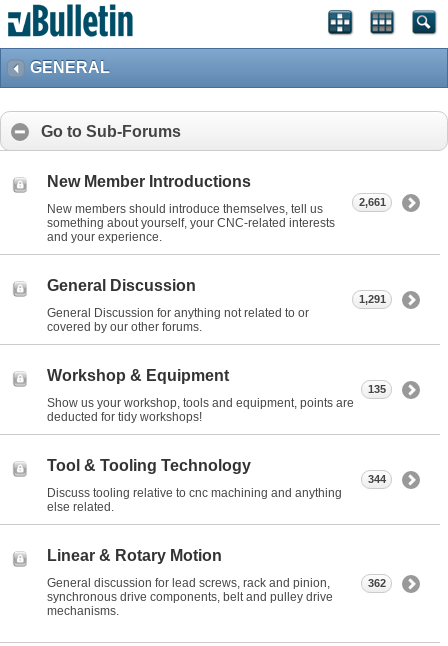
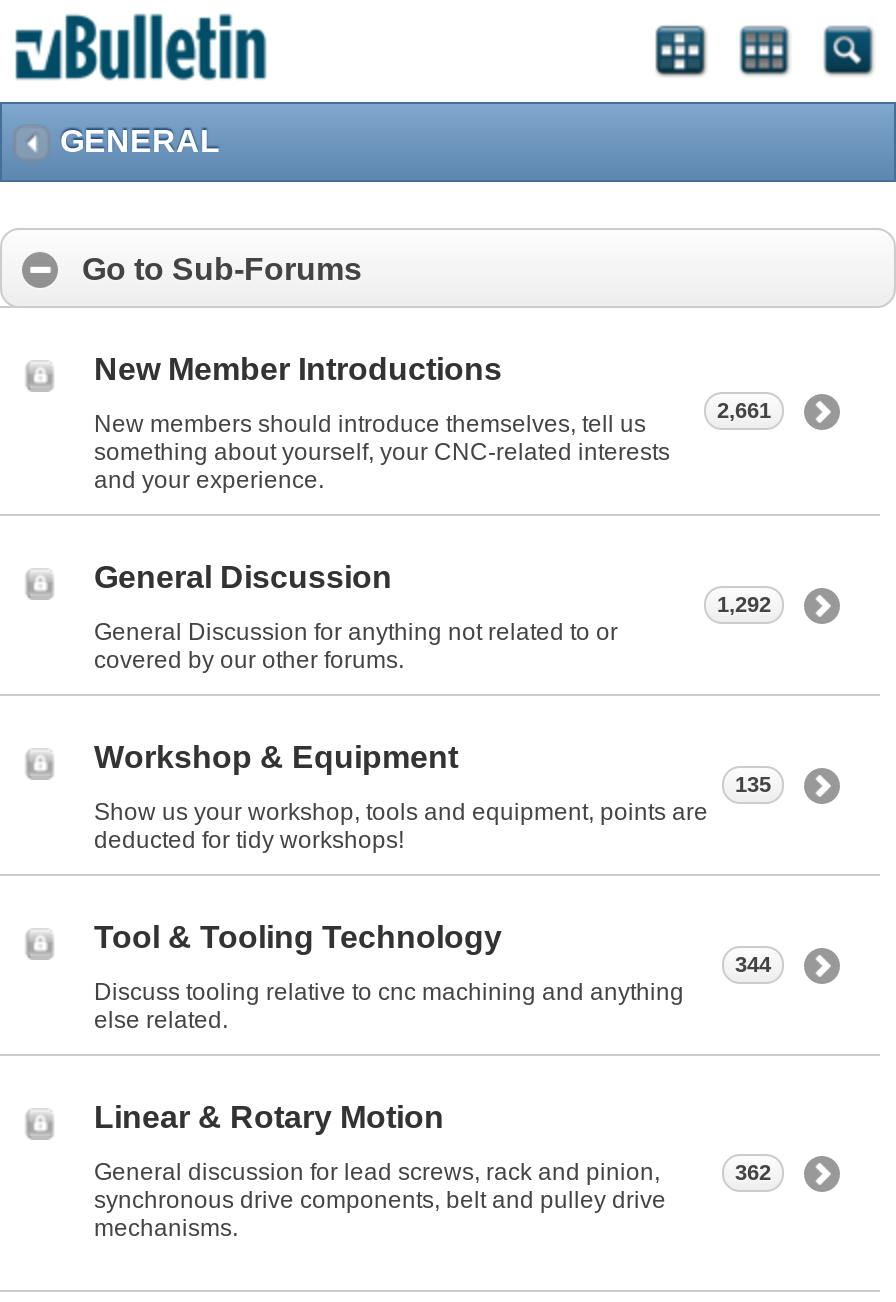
[358,293,385,305] 1,291 -> [717,593,771,617] 1,292

